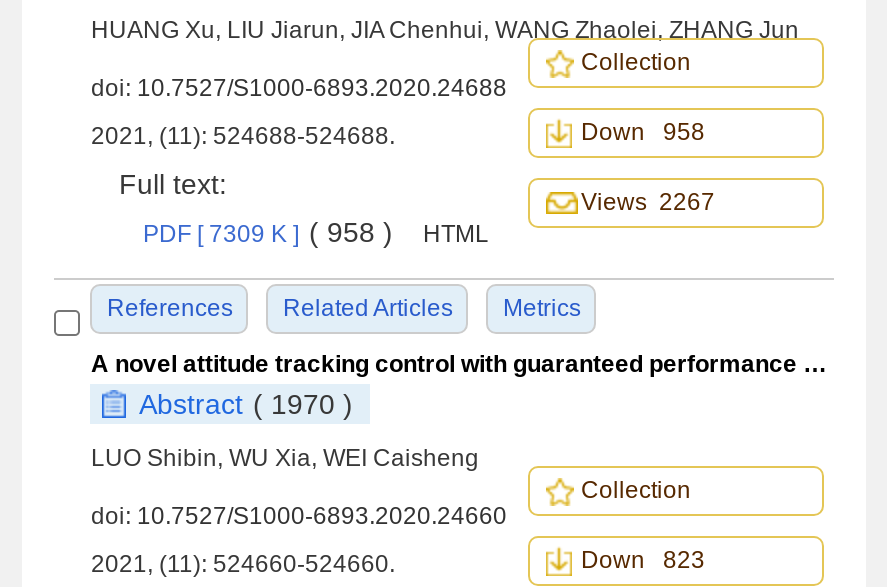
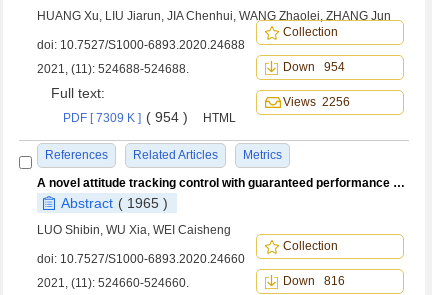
[581,118,705,146] Down 958 -> [282,60,344,74] Down 954
[581,188,715,216] Views 2267 -> [282,95,349,109] Views 2256
[143,216,489,248] PDF [ 7309 K ] ( 958 ) HTML -> [63,109,236,125] PDF [ 7309 K ] ( 954 ) HTML
[139,388,353,420] Abstract ( 1970 ) -> [61,195,168,211] Abstract ( 1965 )
[581,546,705,574] Down 823 -> [282,274,344,288] Down 816

